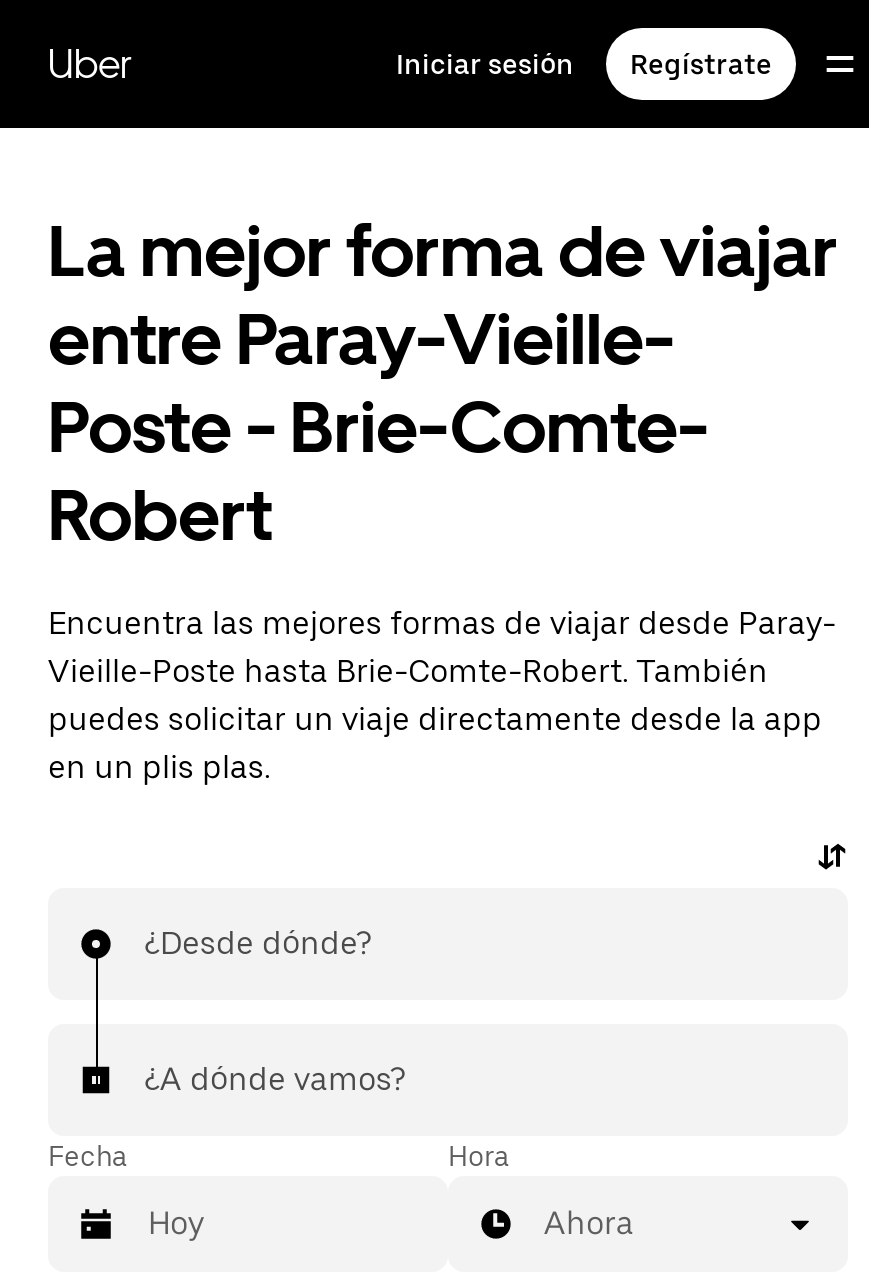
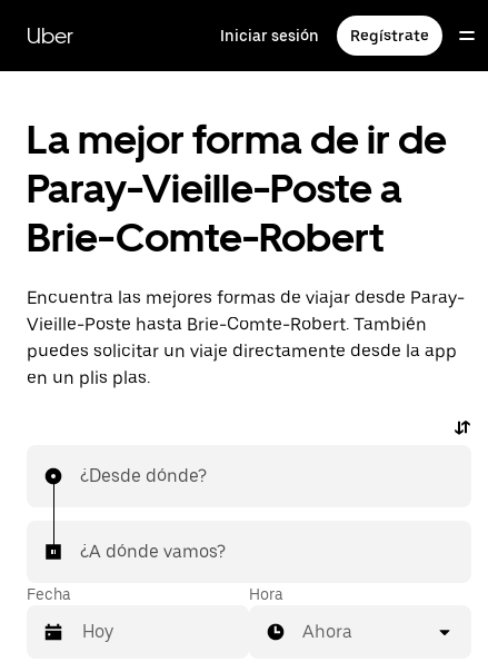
[48,208,838,558] La mejor forma de viajar | entre Paray-Vieille- | Poste - Brie-Comte- | Robert -> [27,116,447,261] La mejor forma de ir de | Paray-Vieille-Poste a | Brie-Comte-Robert

